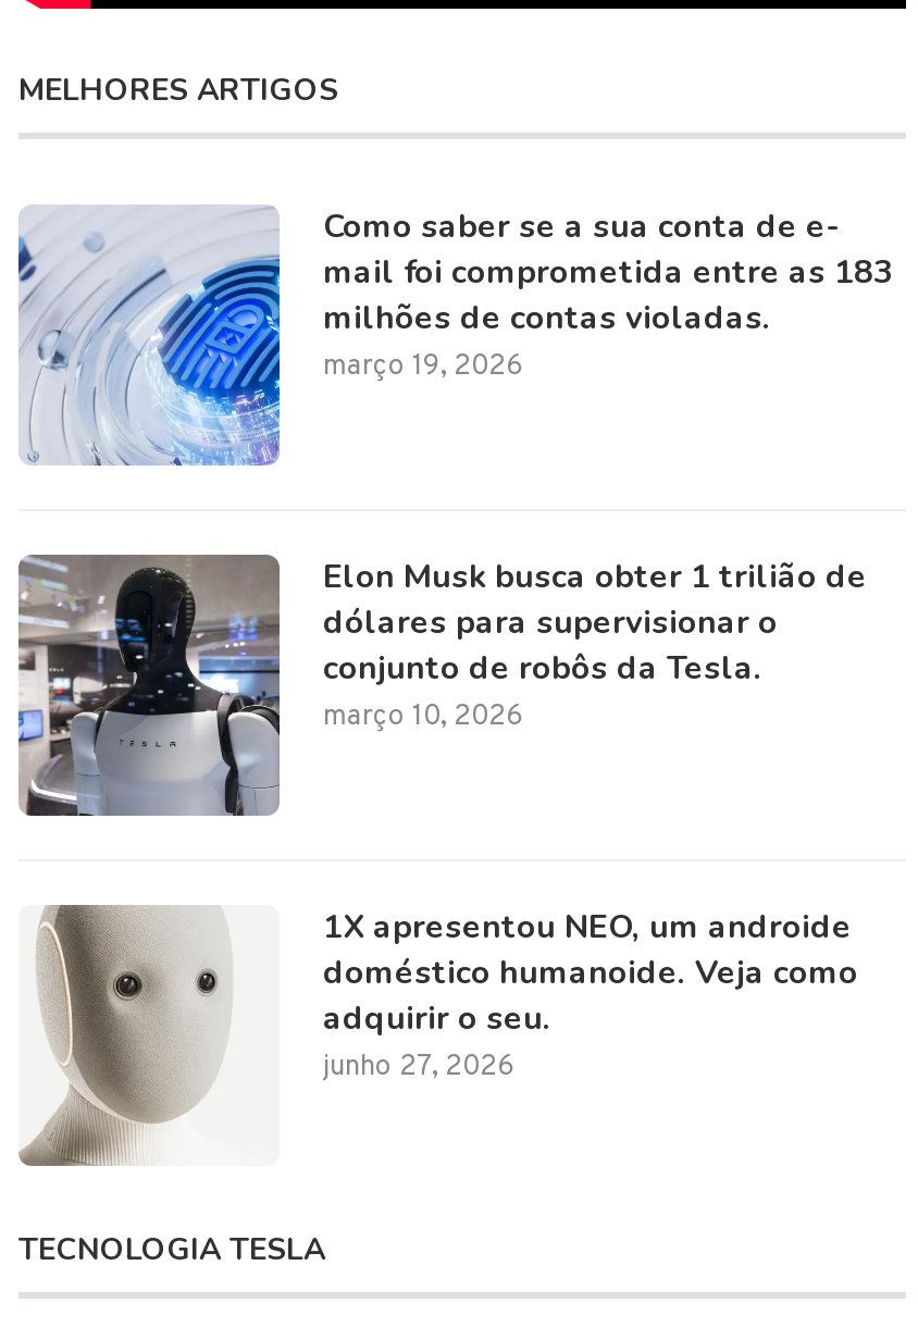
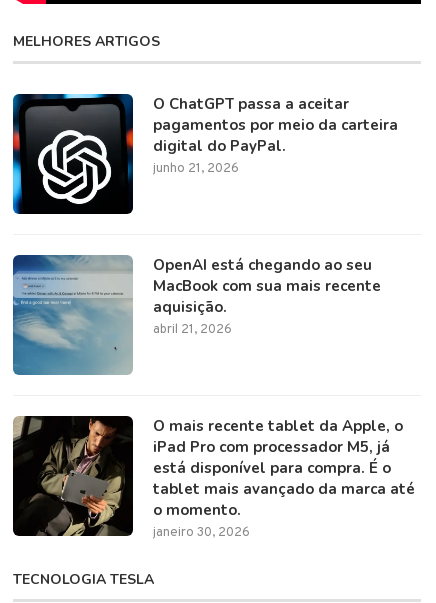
[16,204,893,468] [image] | Como saber se a sua conta de e- | mail foi comprometida entre as 183 | milhões de contas violadas. | março 19, 2026 -> [12,93,398,215] [image] | O ChatGPT passa a aceitar | pagamentos por meio da carteira | digital do PayPal. | junho 21, 2026
[16,553,867,818] [image] | Elon Musk busca obter 1 trilião de | dólares para supervisionar o | conjunto de robôs da Tesla. | março 10, 2026 -> [12,254,381,376] [image] | OpenAI está chegando ao seu | MacBook com sua mais recente | aquisição. | abril 21, 2026
[18,903,858,1168] [image] | 1X apresentou NEO, um androide | doméstico humanoide. Veja como | adquirir o seu. | junho 27, 2026 -> [12,415,415,541] [image] | O mais recente tablet da Apple, o | iPad Pro com processador M5, já | está disponível para compra. É o | tablet mais avançado da marca até | o momento. | janeiro 30, 2026

